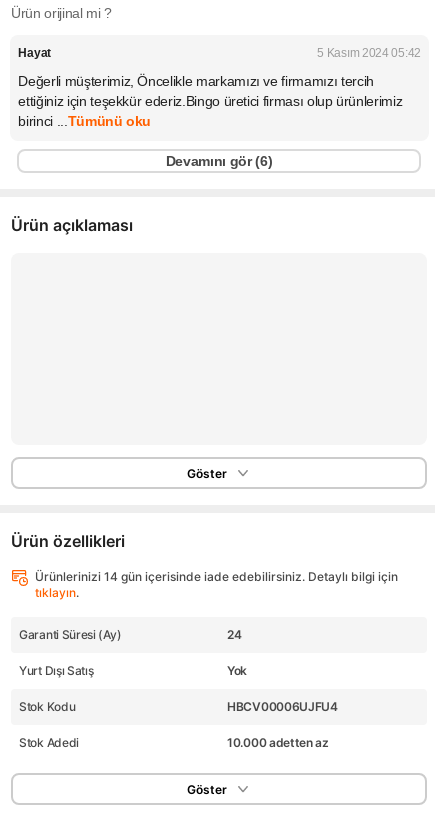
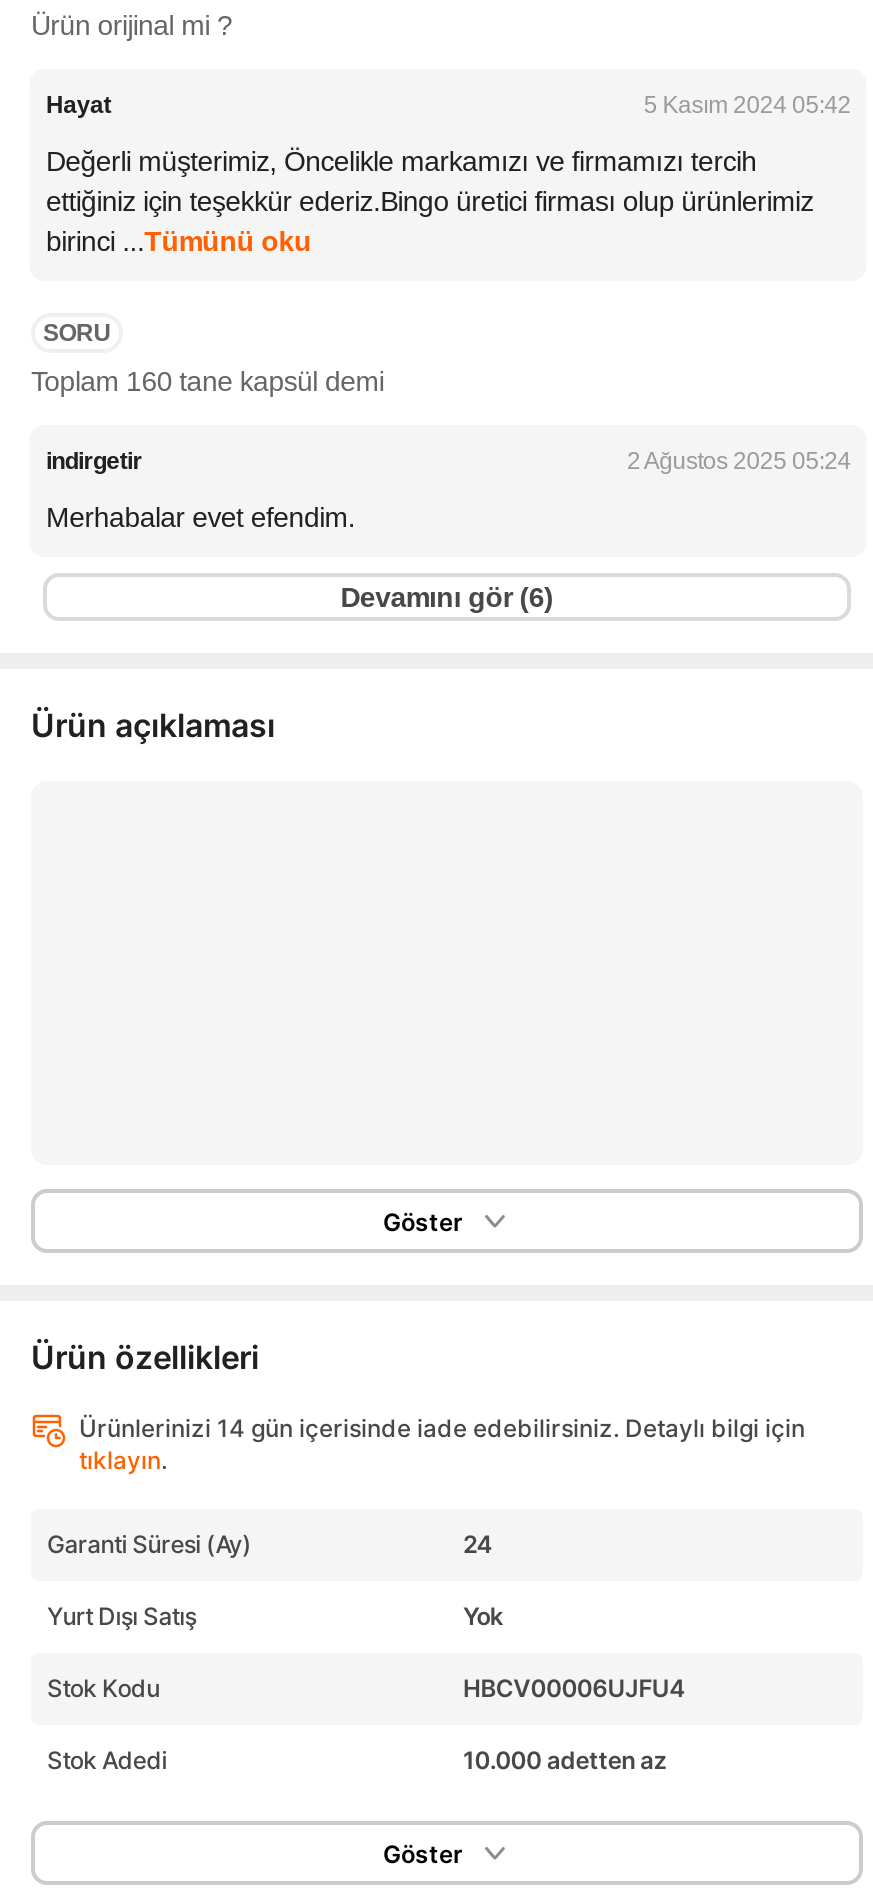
none -> [31,319,851,533] SORU | Toplam 160 tane kapsül demi | indirgetir | 2 Ağustos 2025 05:24 | Merhabalar evet efendim.

